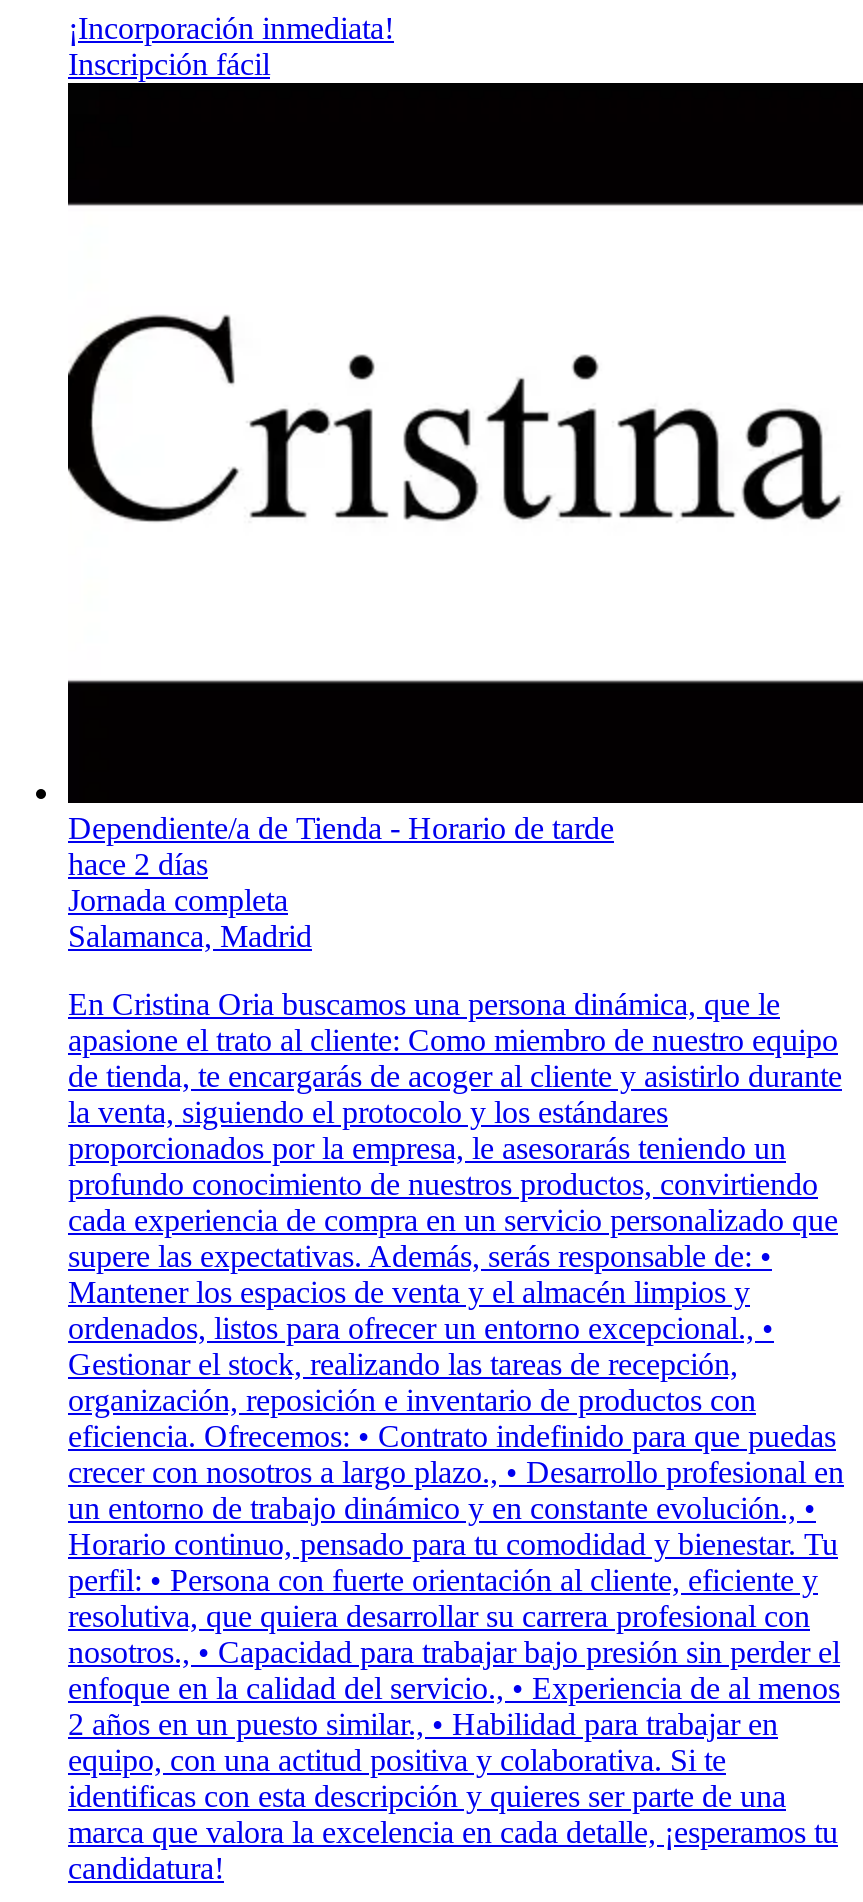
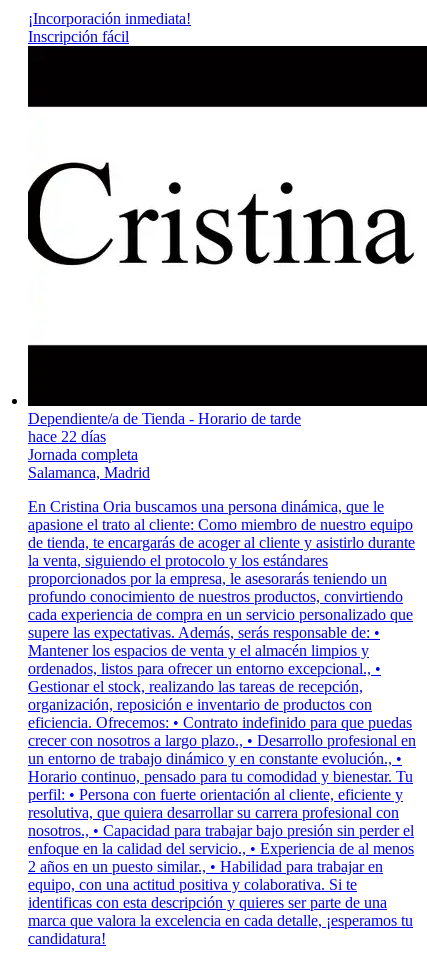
[68,847,208,881] hace 2 días -> [28,428,106,445] hace 22 días

